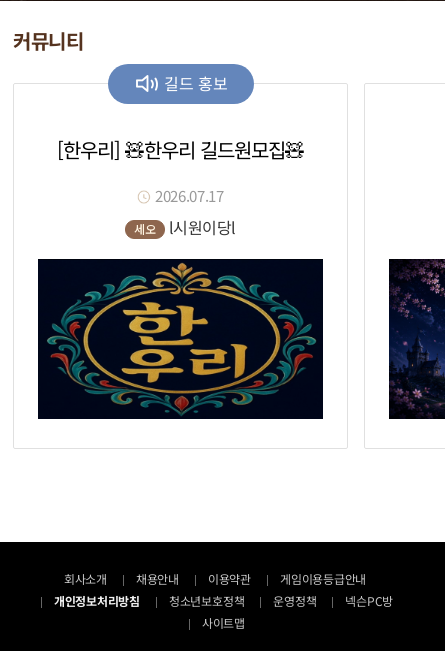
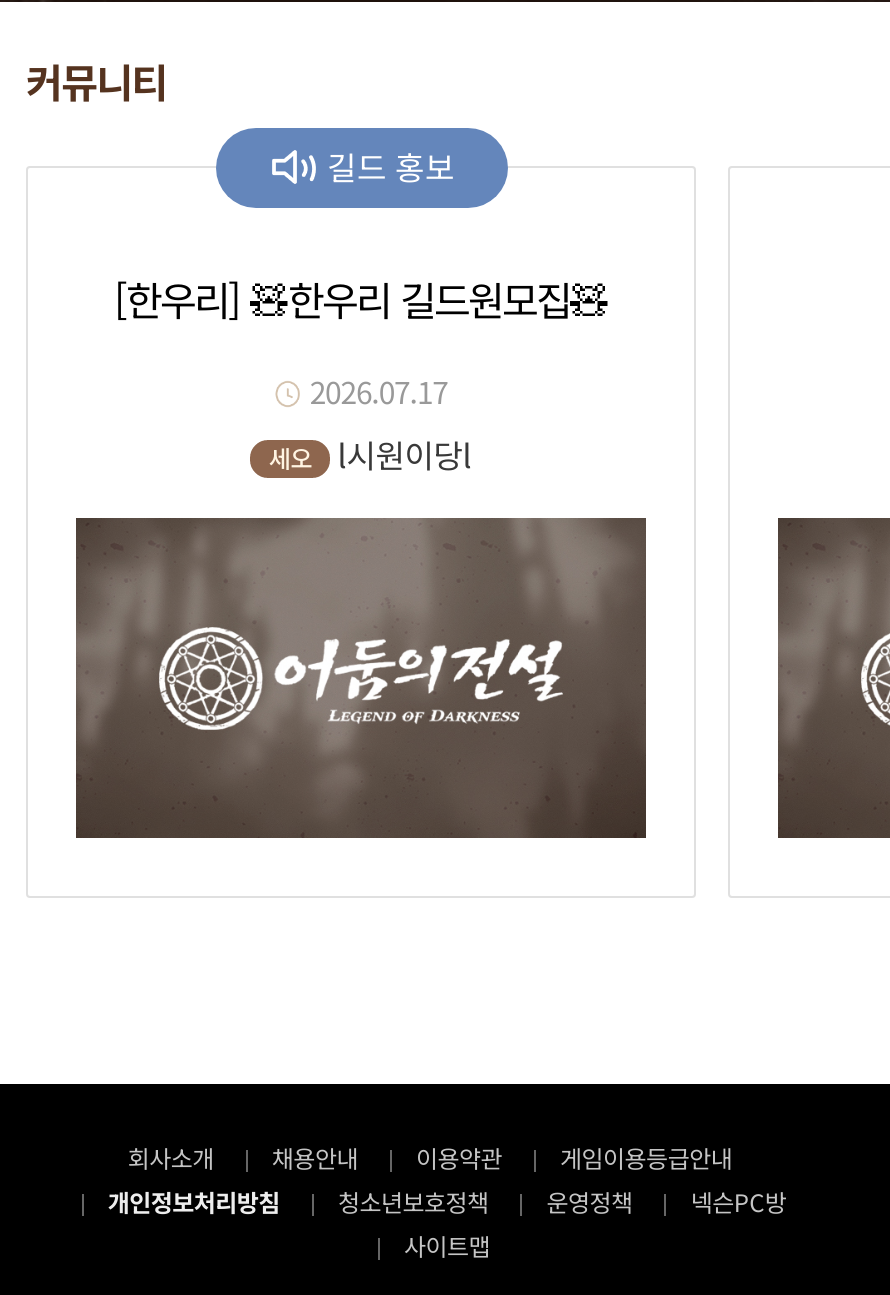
[37,258,323,419] [image] -> [74,516,646,838] [image]
[388,259,442,419] [image] -> [776,518,884,838] [image]

